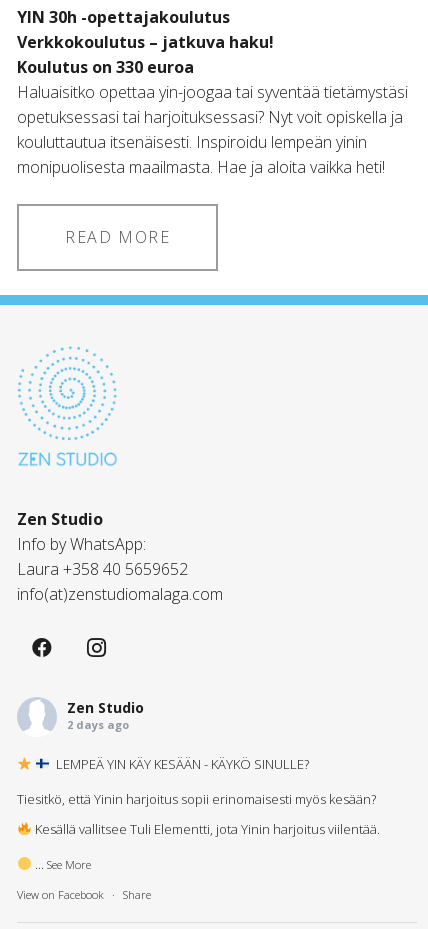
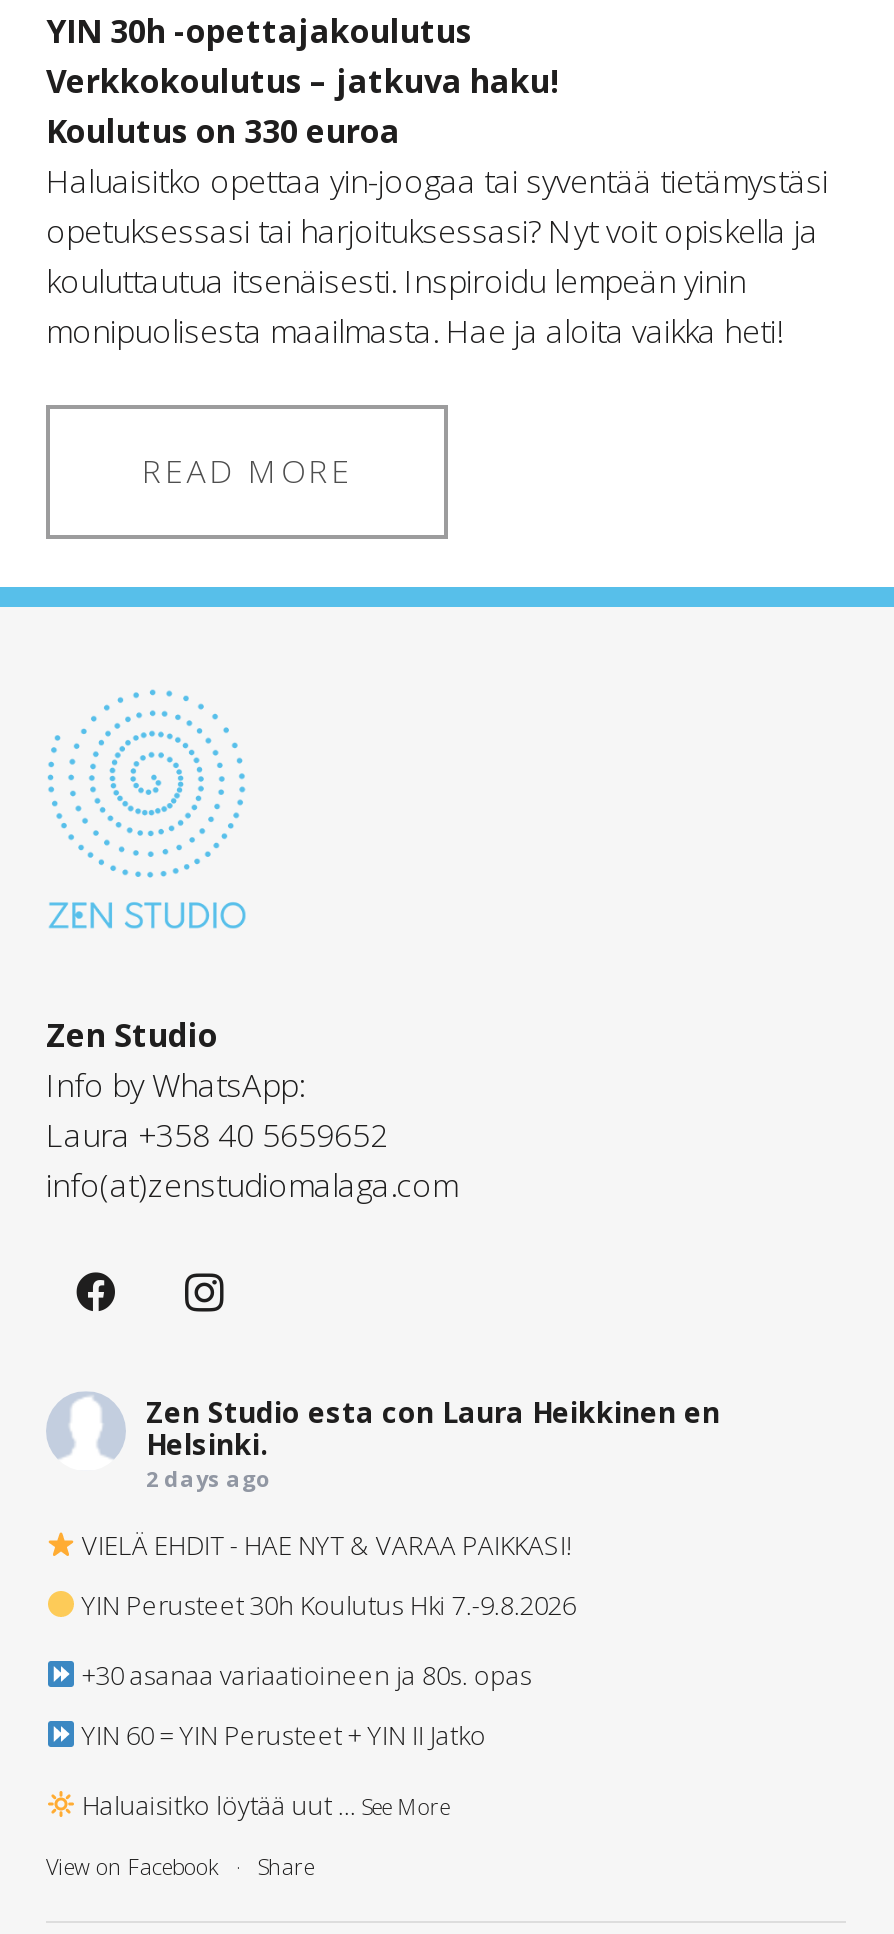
[67,698,144,717] Zen Studio -> [146,1392,720,1462] Zen Studio esta con Laura Heikkinen en | Helsinki.
[17,755,383,873] LEMPEÄ YIN KÄY KESÄÄN - KÄYKÖ SINULLE? | Tiesitkö, että Yinin harjoitus sopii erinomaisesti myös kesään? | Kesällä vallitsee Tuli Elementti, jota Yinin harjoitus viilentää. | ... See More -> [76,1526,576,1822] VIELÄ EHDIT - HAE NYT & VARAA PAIKKASI! | YIN Perusteet 30h Koulutus Hki 7.-9.8.2026 | +30 asanaa variaatioineen ja 80s. opas | YIN 60 = YIN Perusteet + YIN II Jatko | Haluaisitko löytää uut ... See More

